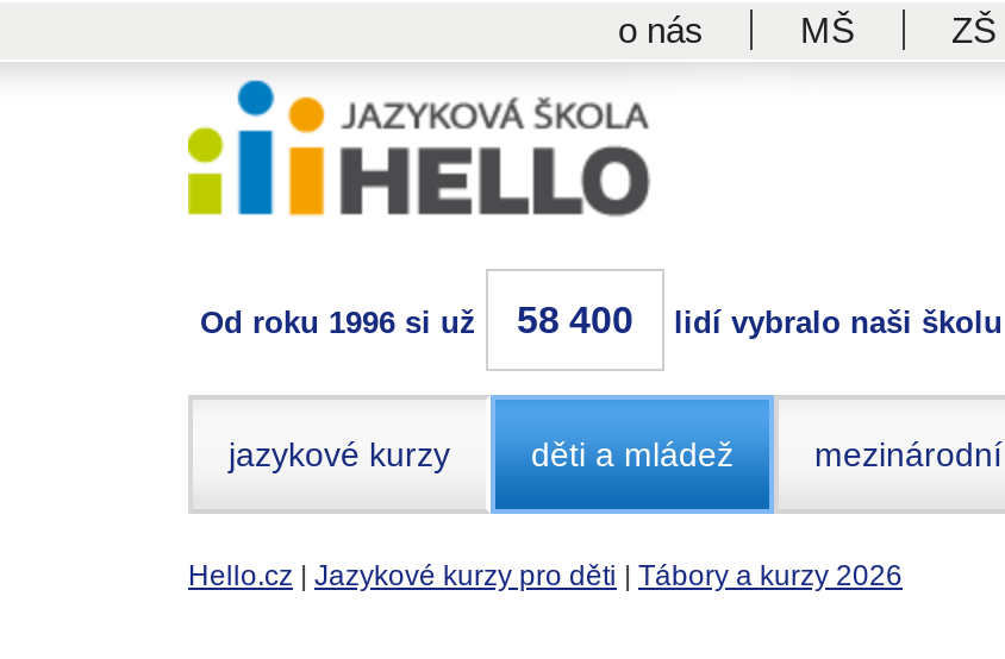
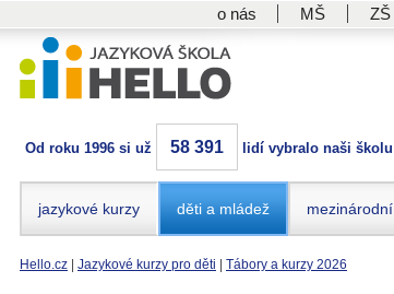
[517,300,633,340] 58 400 -> [170,138,224,156] 58 391

